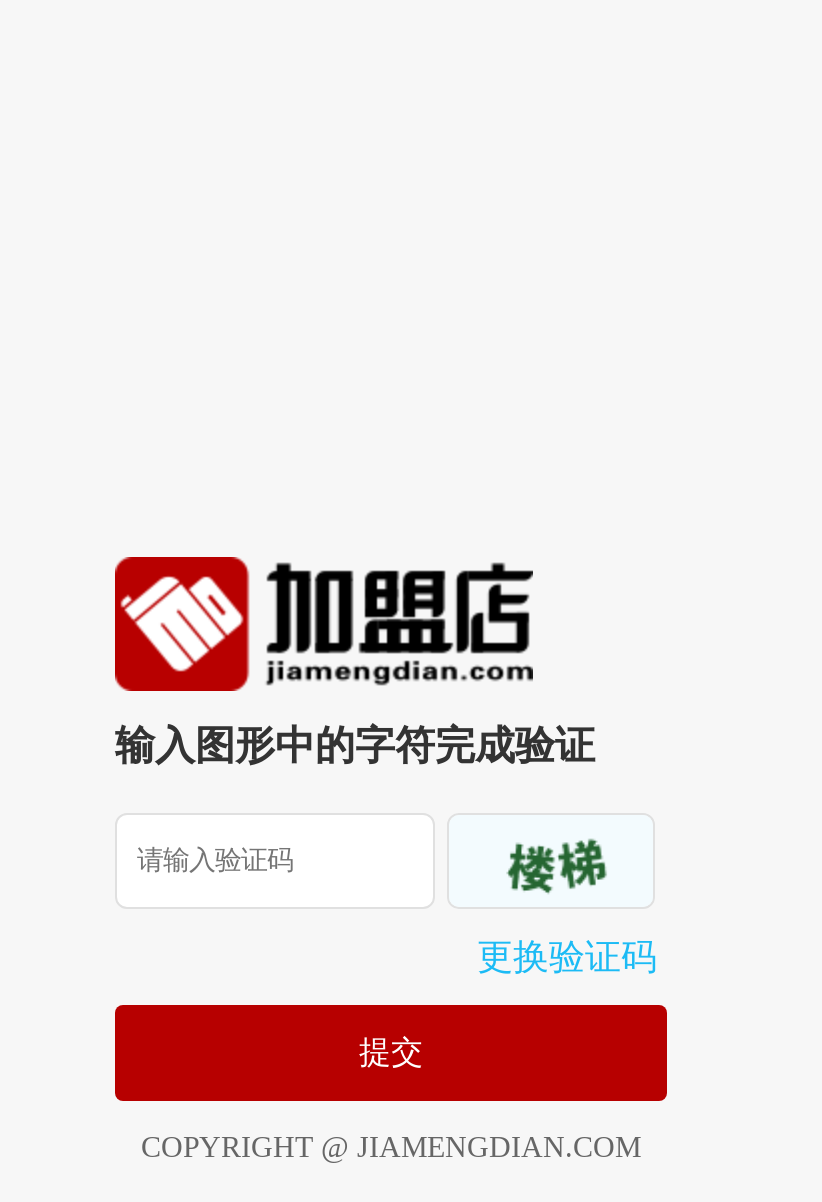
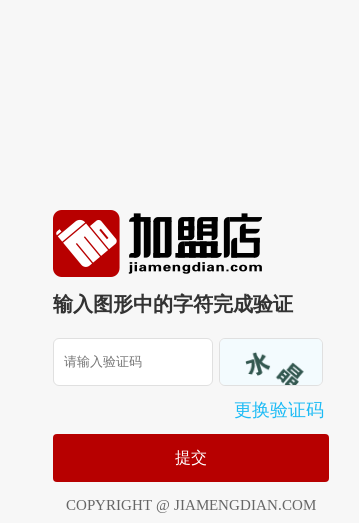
[501,837,615,907] [image] -> [245,352,304,386] [image]

